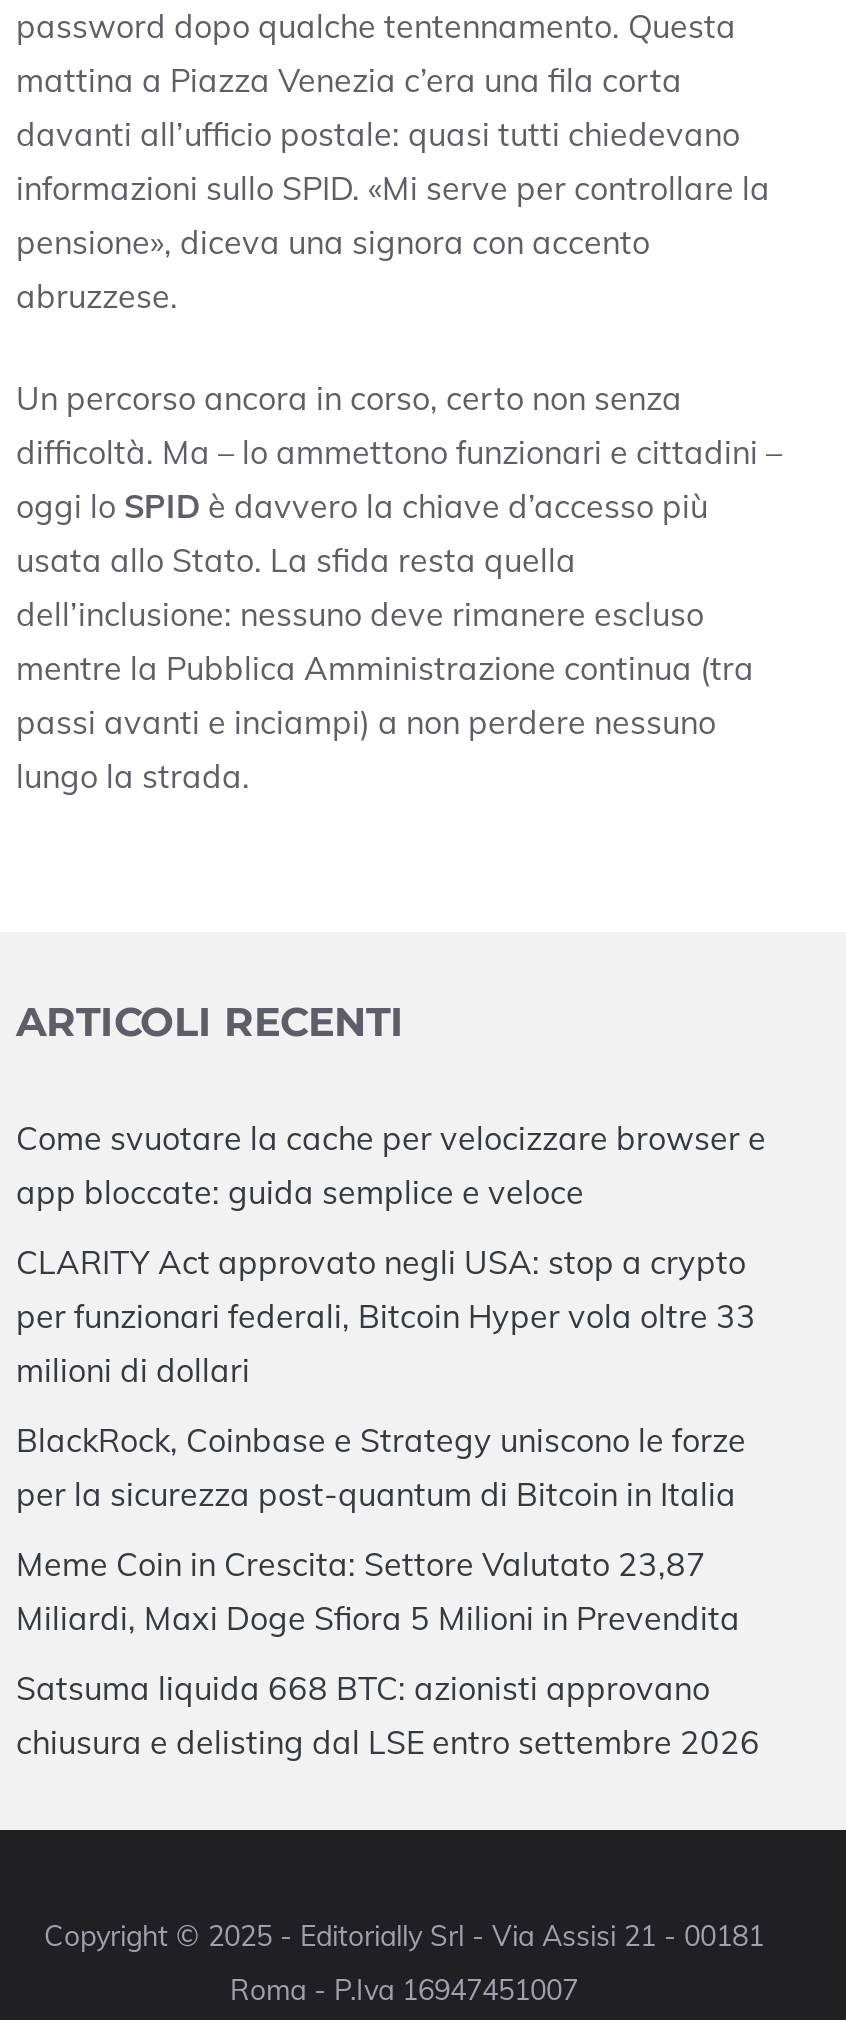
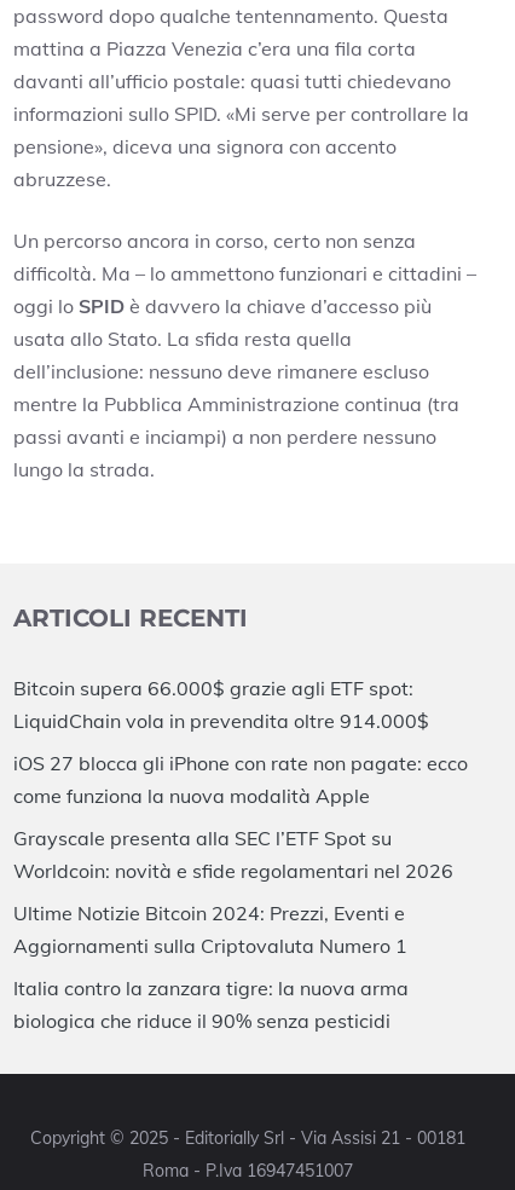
[16,1119,766,1213] Come svuotare la cache per velocizzare browser e | app bloccate: guida semplice e veloce -> [13,676,429,733] Bitcoin supera 66.000$ grazie agli ETF spot: | LiquidChain vola in prevendita oltre 914.000$
[16,1243,756,1391] CLARITY Act approvato negli USA: stop a crypto | per funzionari federali, Bitcoin Hyper vola oltre 33 | milioni di dollari -> [13,751,468,808] iOS 27 blocca gli iPhone con rate non pagate: ecco | come funziona la nuova modalità Apple
[16,1421,746,1515] BlackRock, Coinbase e Strategy uniscono le forze | per la sicurezza post-quantum di Bitcoin in Italia -> [13,826,453,883] Grayscale presenta alla SEC l’ETF Spot su | Worldcoin: novità e sfide regolamentari nel 2026
[16,1545,740,1639] Meme Coin in Crescita: Settore Valutato 23,87 | Miliardi, Maxi Doge Sfiora 5 Milioni in Prevendita -> [13,901,407,958] Ultime Notizie Bitcoin 2024: Prezzi, Eventi e | Aggiornamenti sulla Criptovaluta Numero 1
[16,1669,760,1763] Satsuma liquida 668 BTC: azionisti approvano | chiusura e delisting dal LSE entro settembre 2026 -> [13,976,409,1033] Italia contro la zanzara tigre: la nuova arma | biologica che riduce il 90% senza pesticidi

